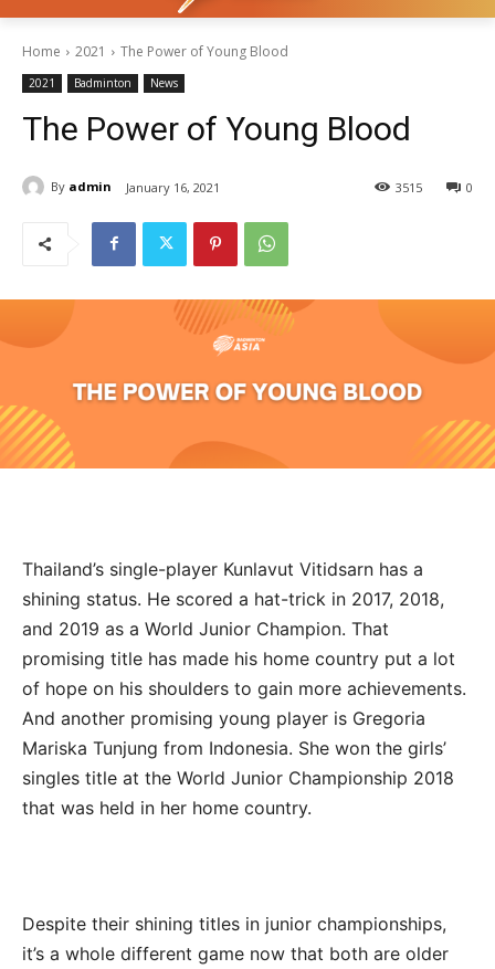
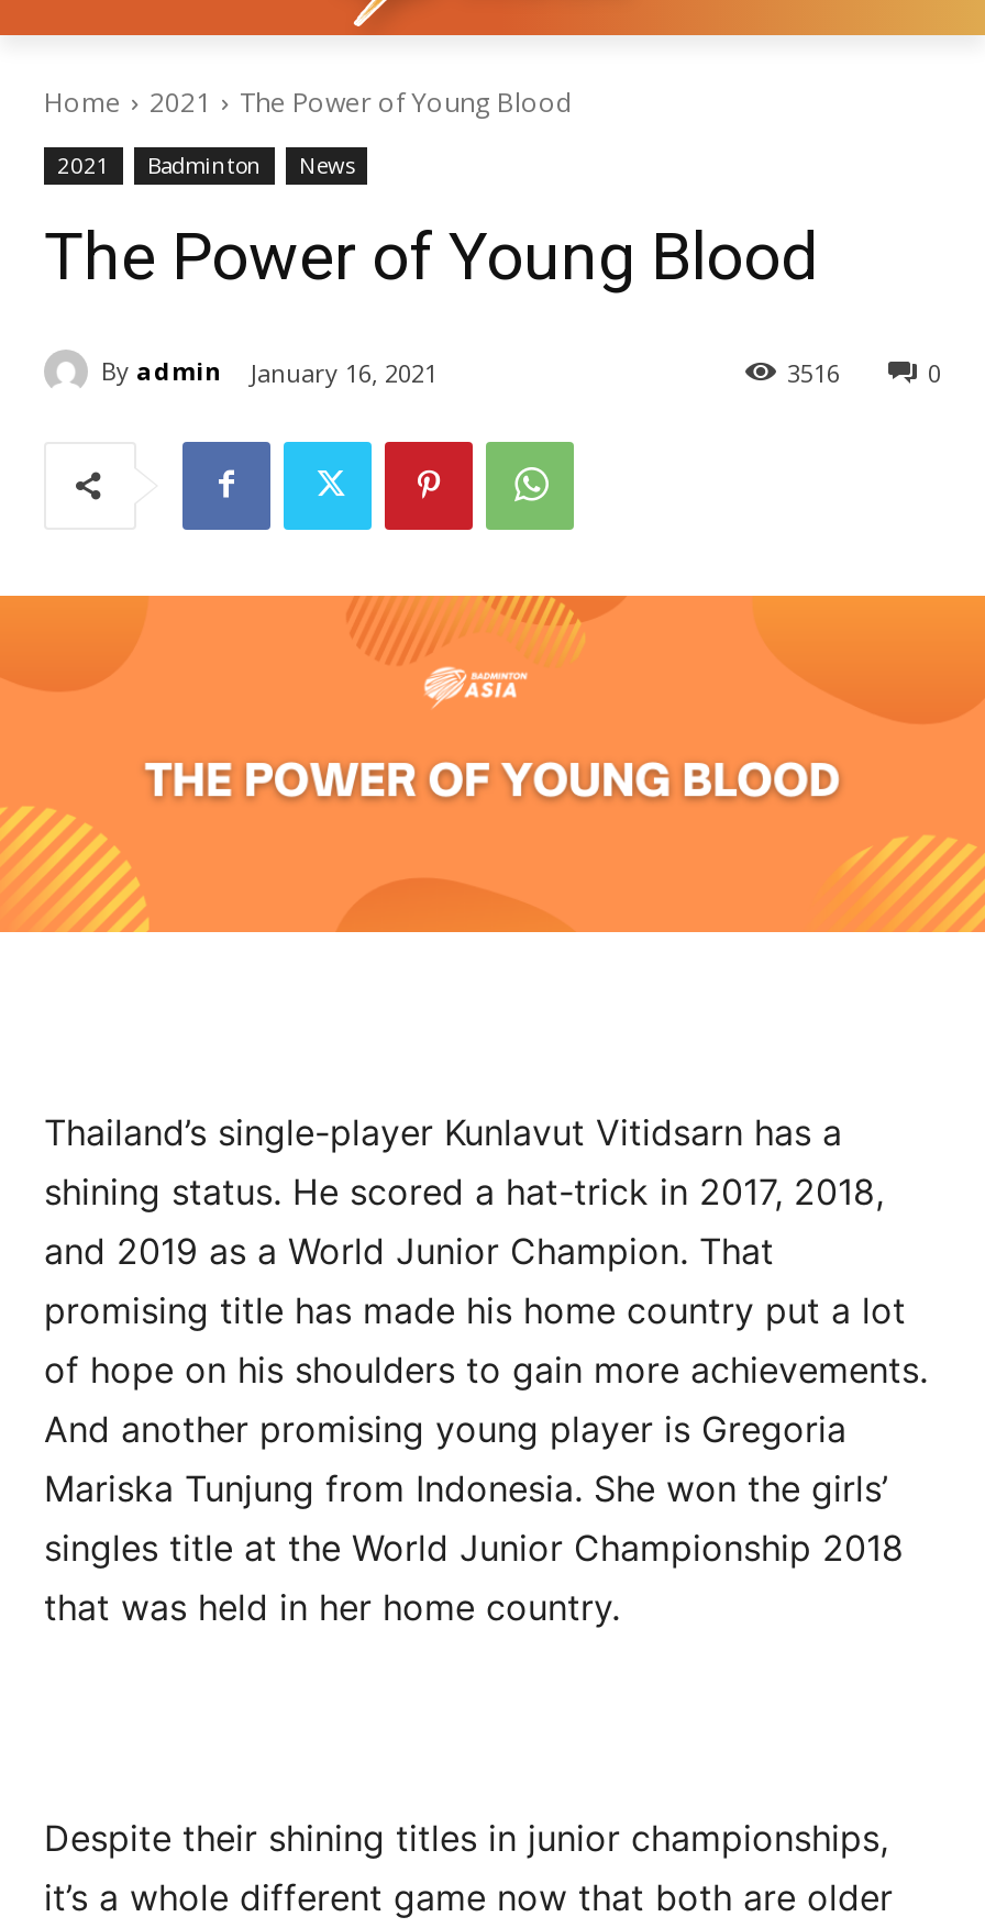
[396,179,422,195] 3515 -> [787,356,840,389] 3516

